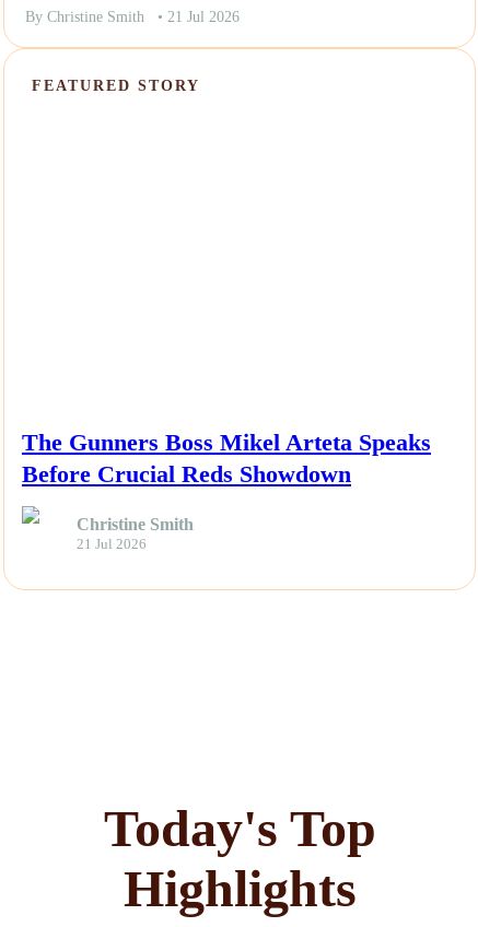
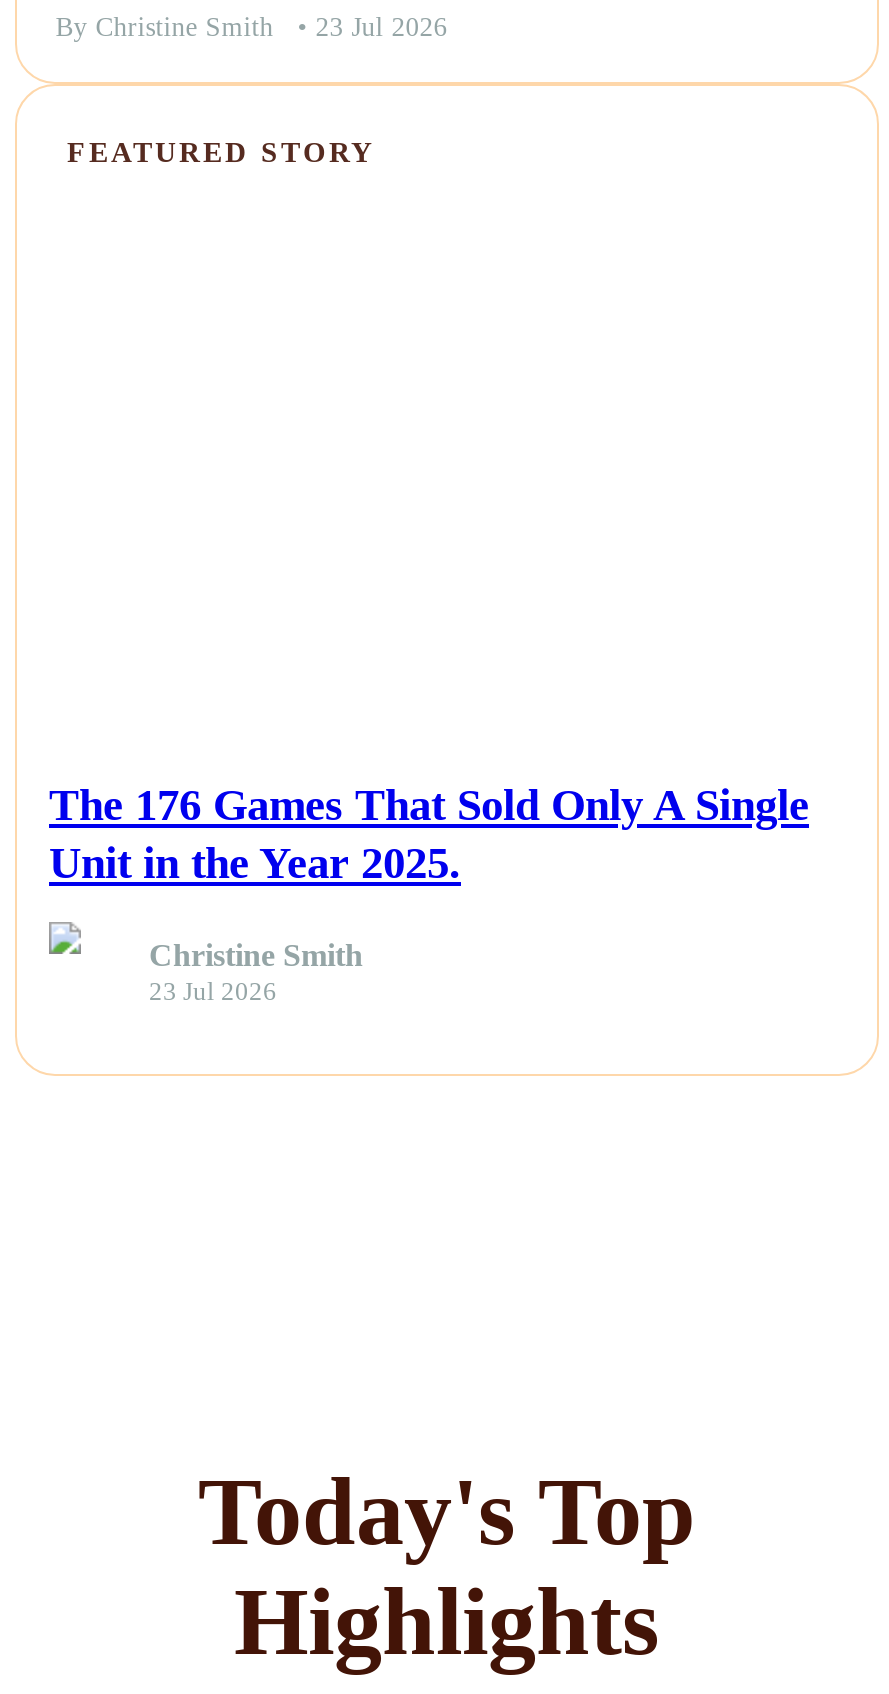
[25,9,240,25] By Christine Smith • 21 Jul 2026 -> [55,12,447,42] By Christine Smith • 23 Jul 2026
[22,428,431,487] The Gunners Boss Mikel Arteta Speaks | Before Crucial Reds Showdown -> [49,780,809,888] The 176 Games That Sold Only A Single | Unit in the Year 2025.
[77,537,147,552] 21 Jul 2026 -> [149,979,277,1007] 23 Jul 2026

